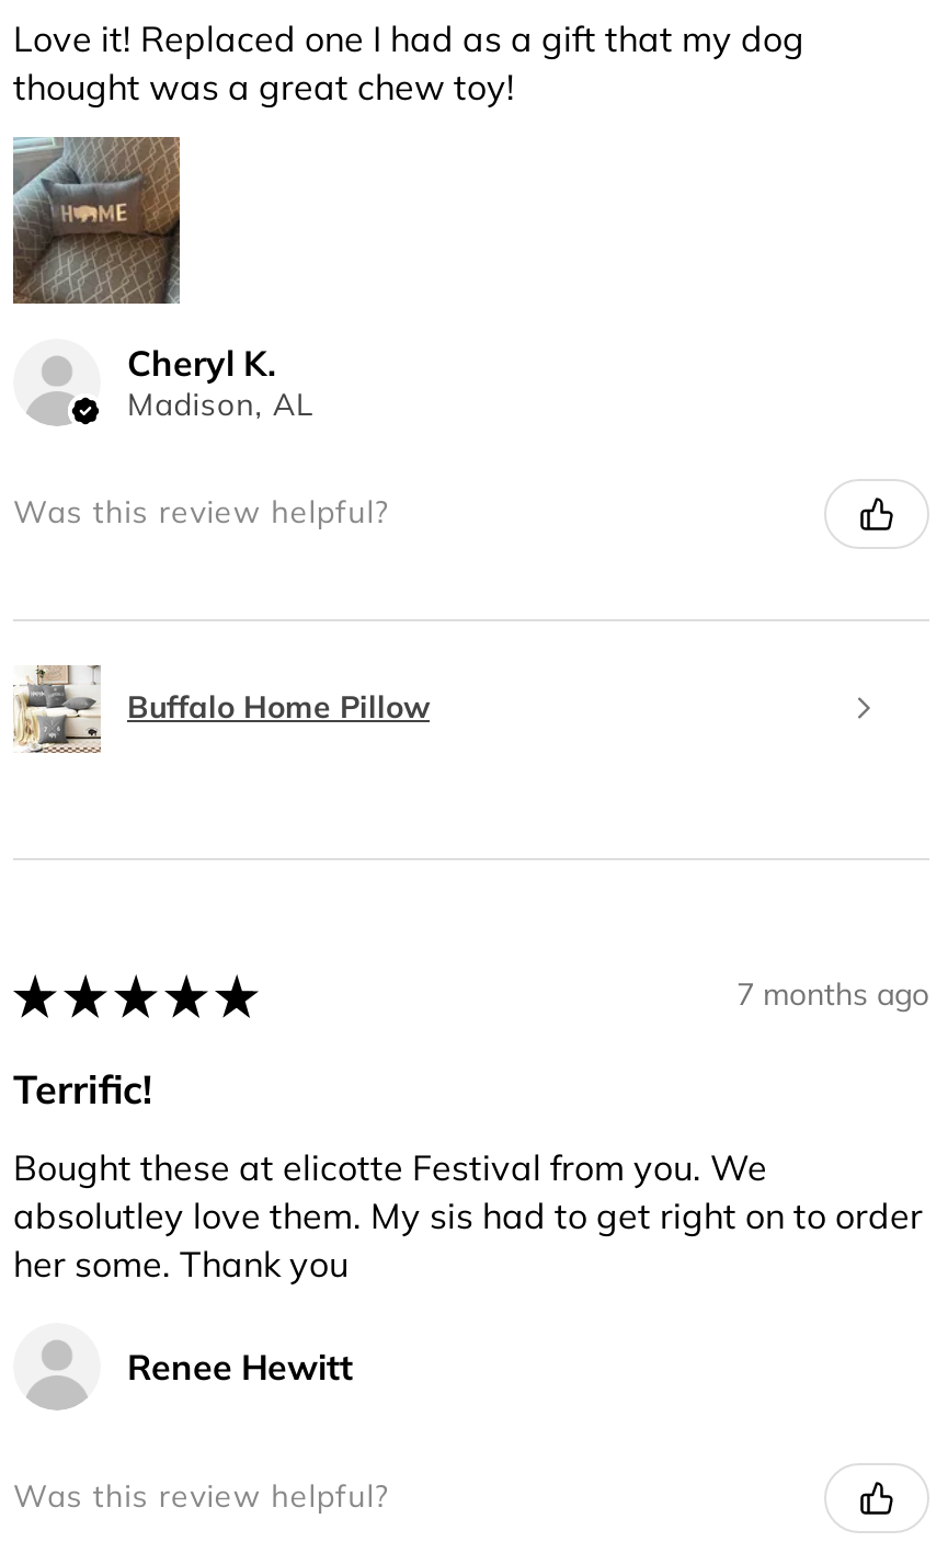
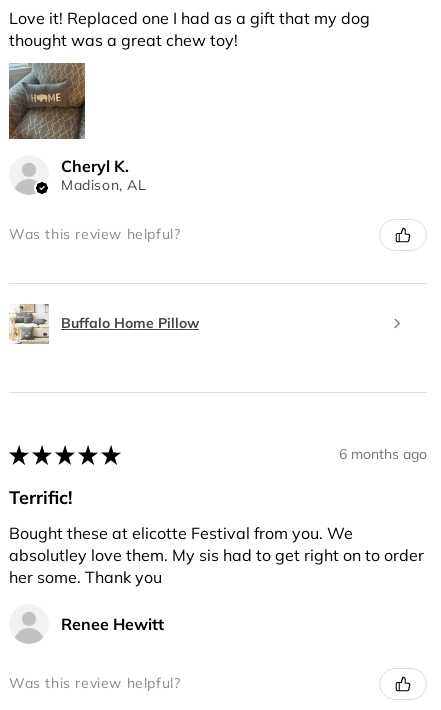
[736,975,929,1014] 7 months ago -> [339,445,427,463] 6 months ago

